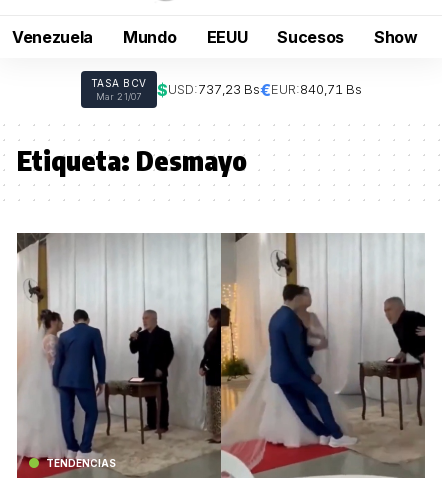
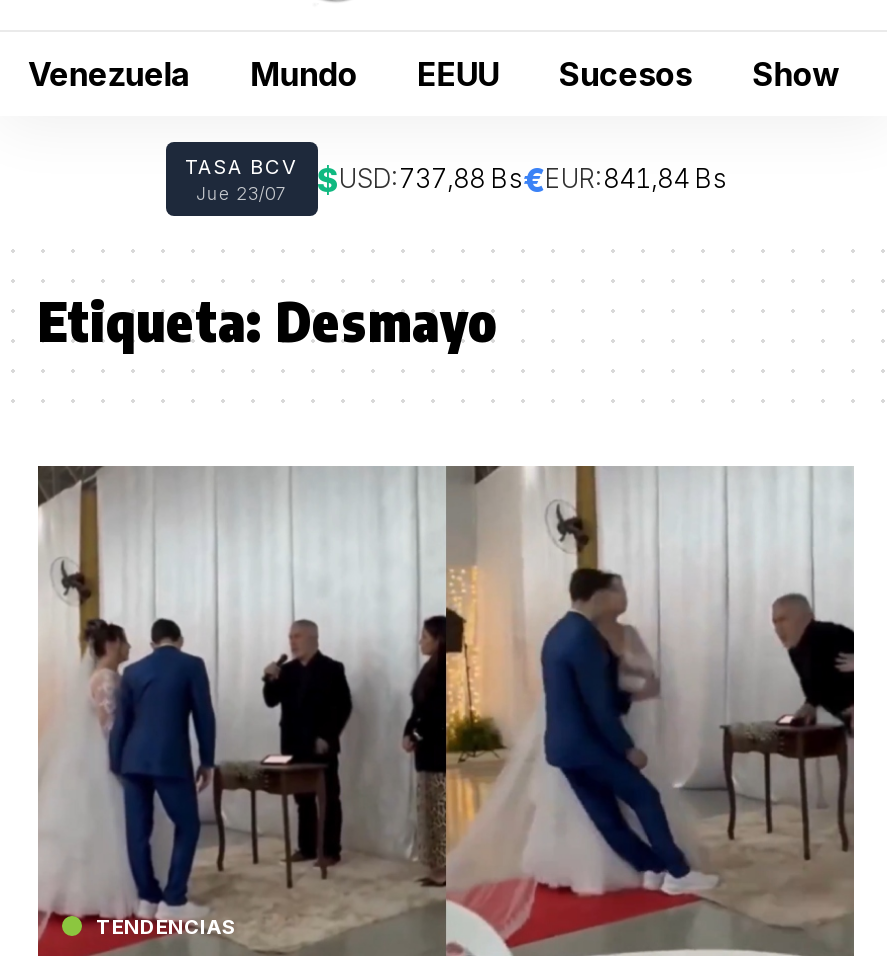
[96,80,361,102] Mar 21/07 | $USD:737,23 Bs€EUR:840,71 Bs -> [196,159,727,204] Jue 23/07 | $USD:737,88 Bs€EUR:841,84 Bs

